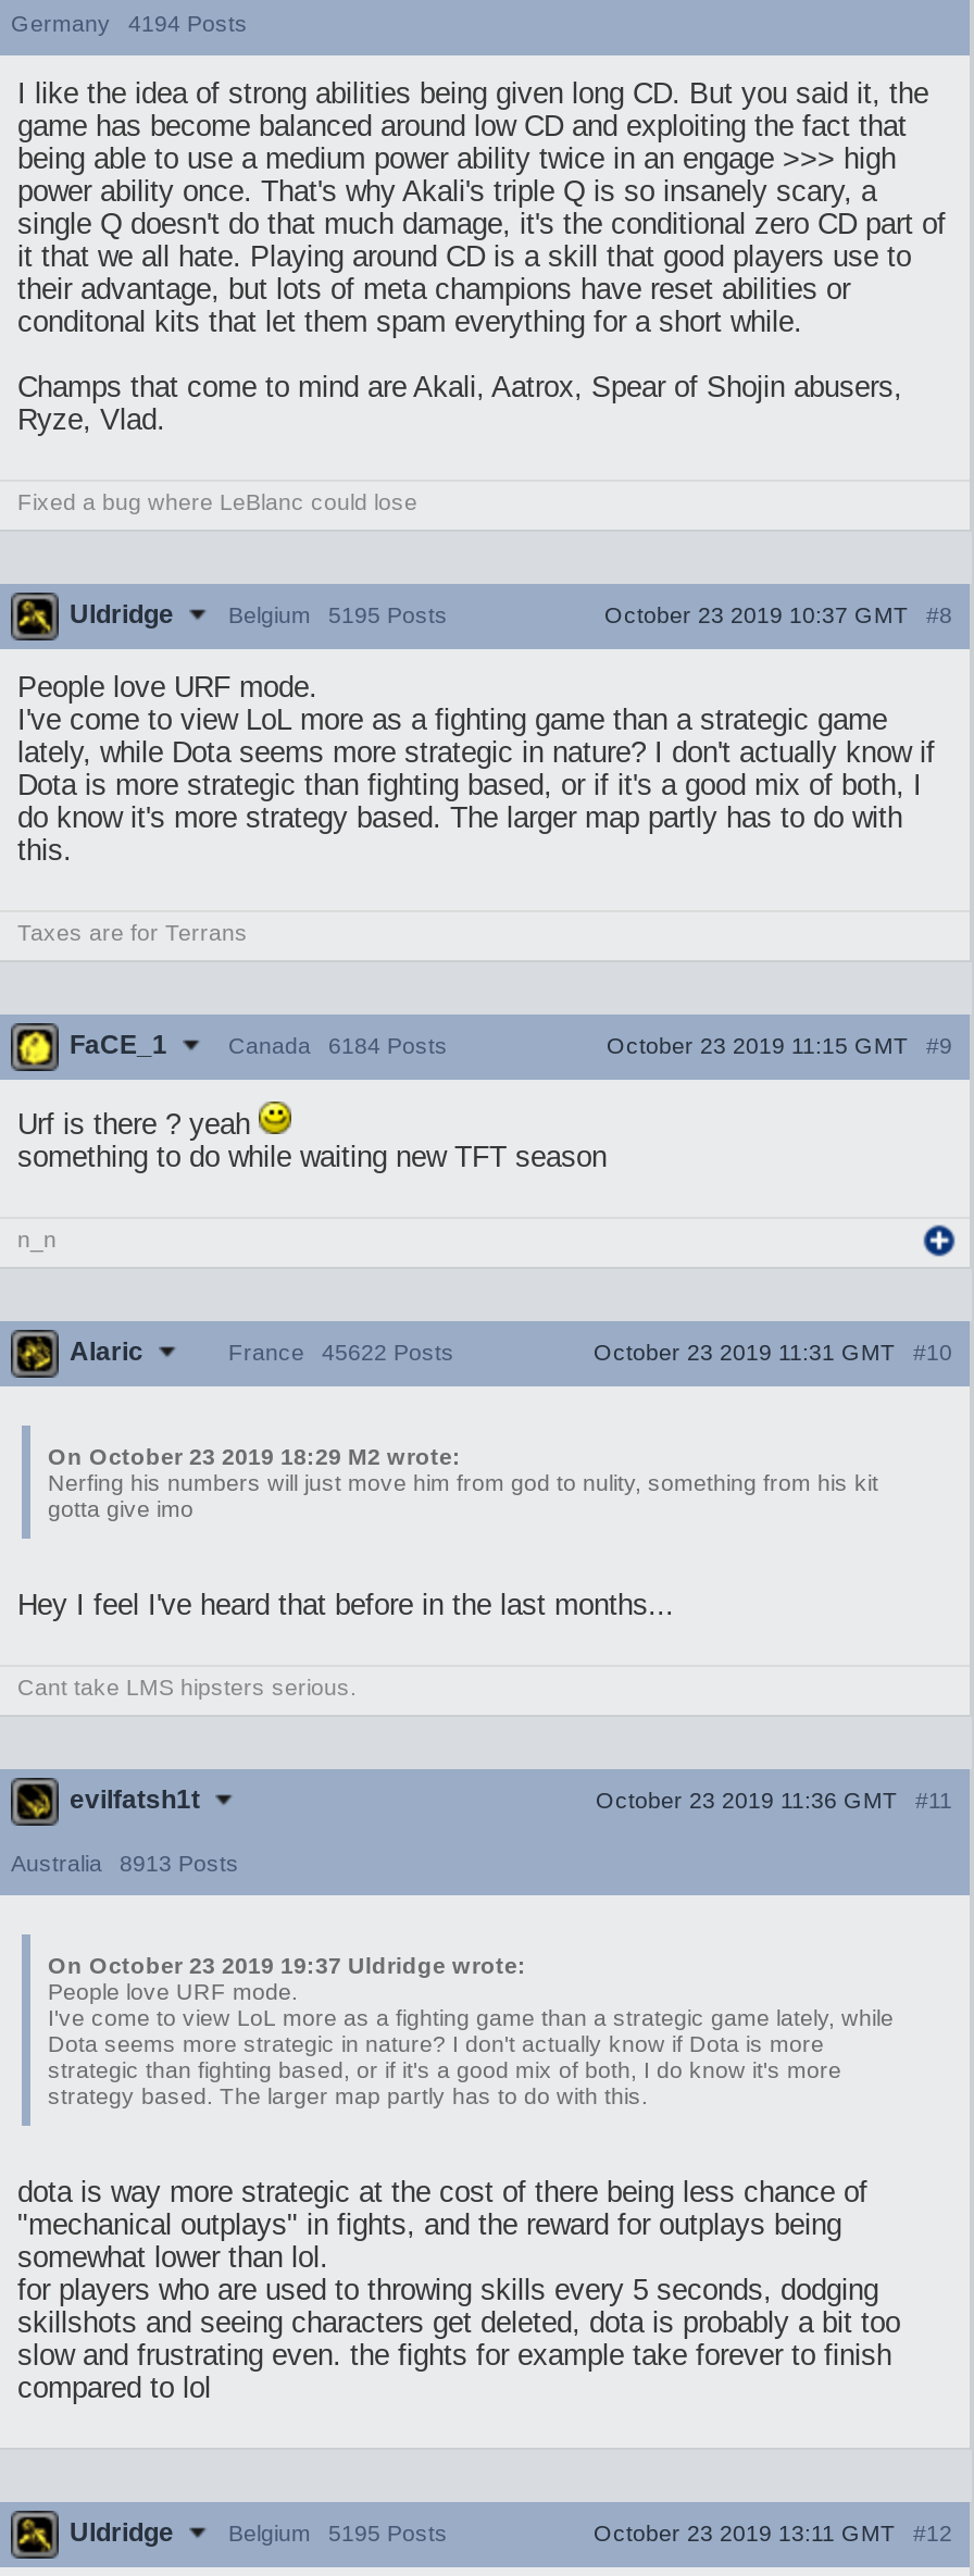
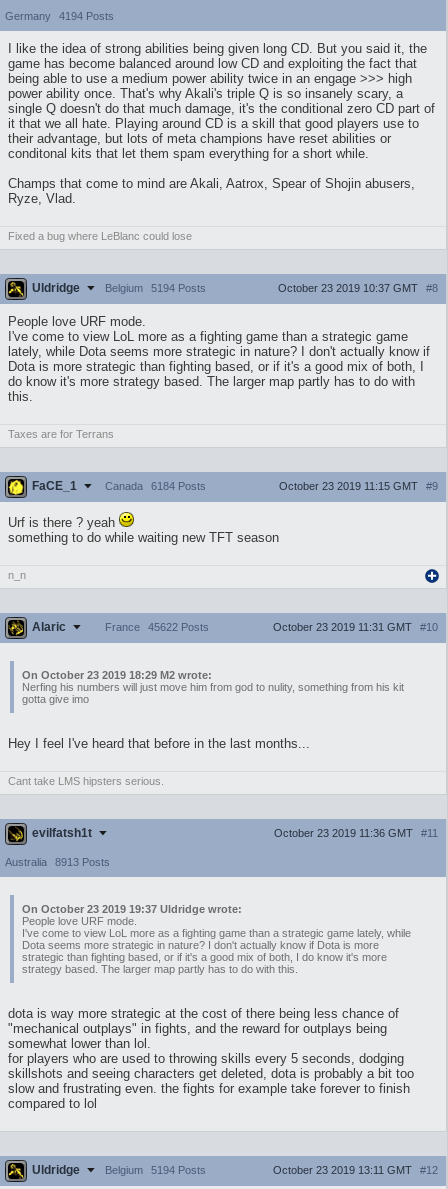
[228,602,448,628] Belgium 5195 Posts -> [105,282,206,294] Belgium 5194 Posts
[228,2520,448,2546] Belgium 5195 Posts -> [105,1164,206,1176] Belgium 5194 Posts

